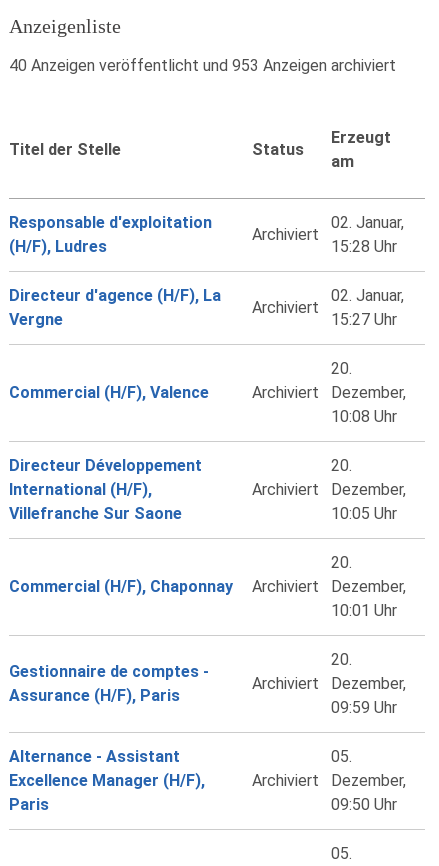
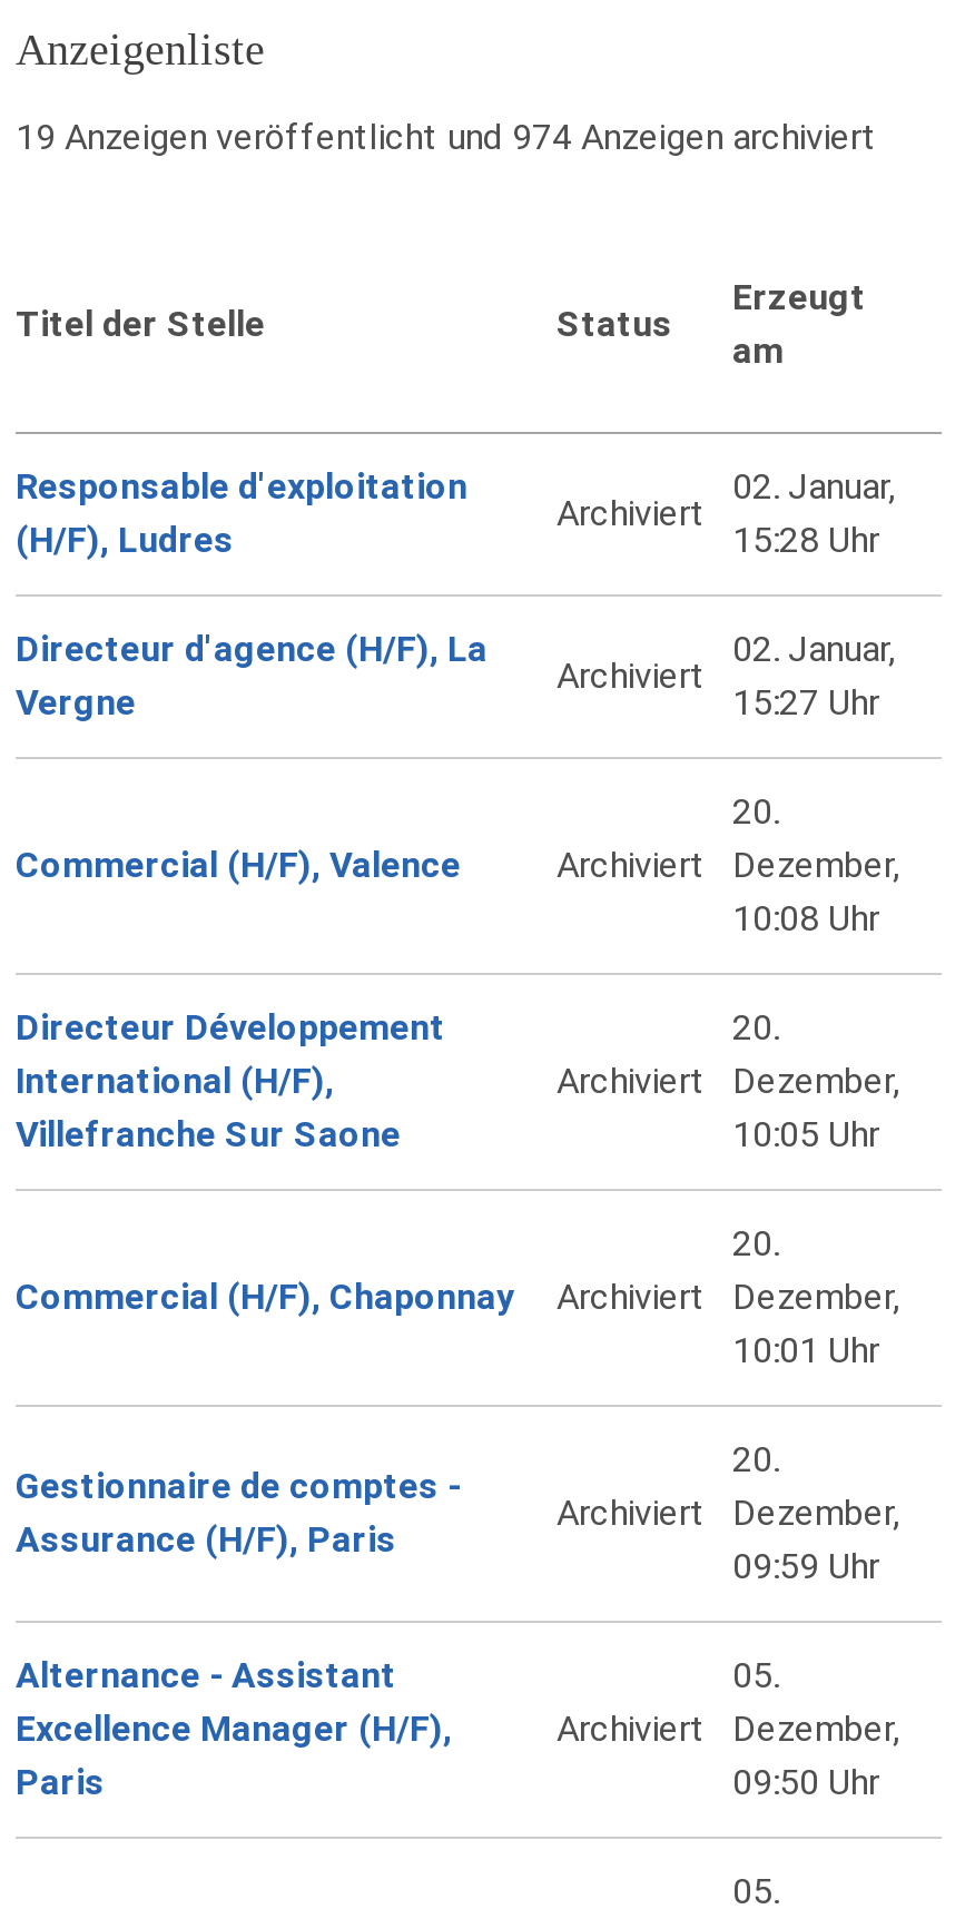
[9,56,396,75] 40 Anzeigen veröffentlicht und 953 Anzeigen archiviert -> [16,117,877,159] 19 Anzeigen veröffentlicht und 974 Anzeigen archiviert

